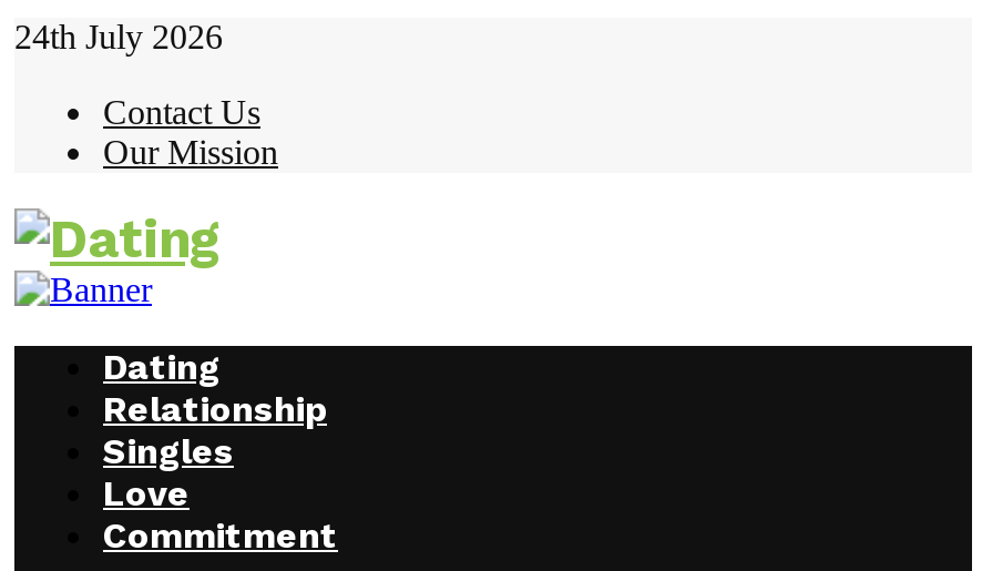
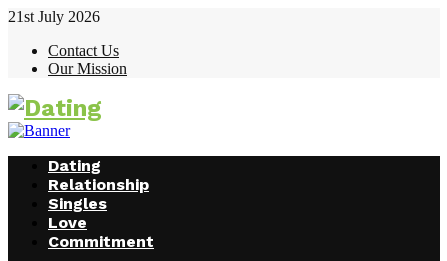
[14,18,223,55] 24th July 2026 -> [8,8,100,25] 21st July 2026

